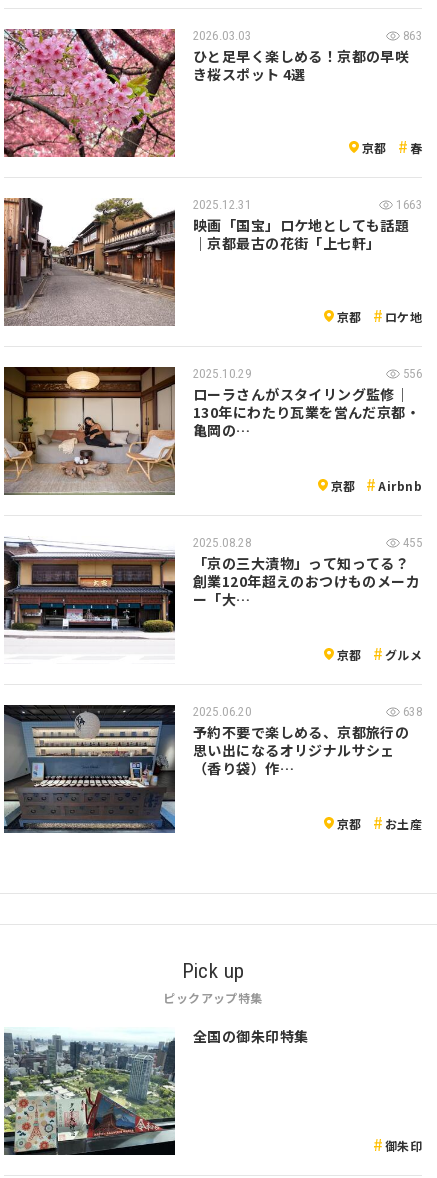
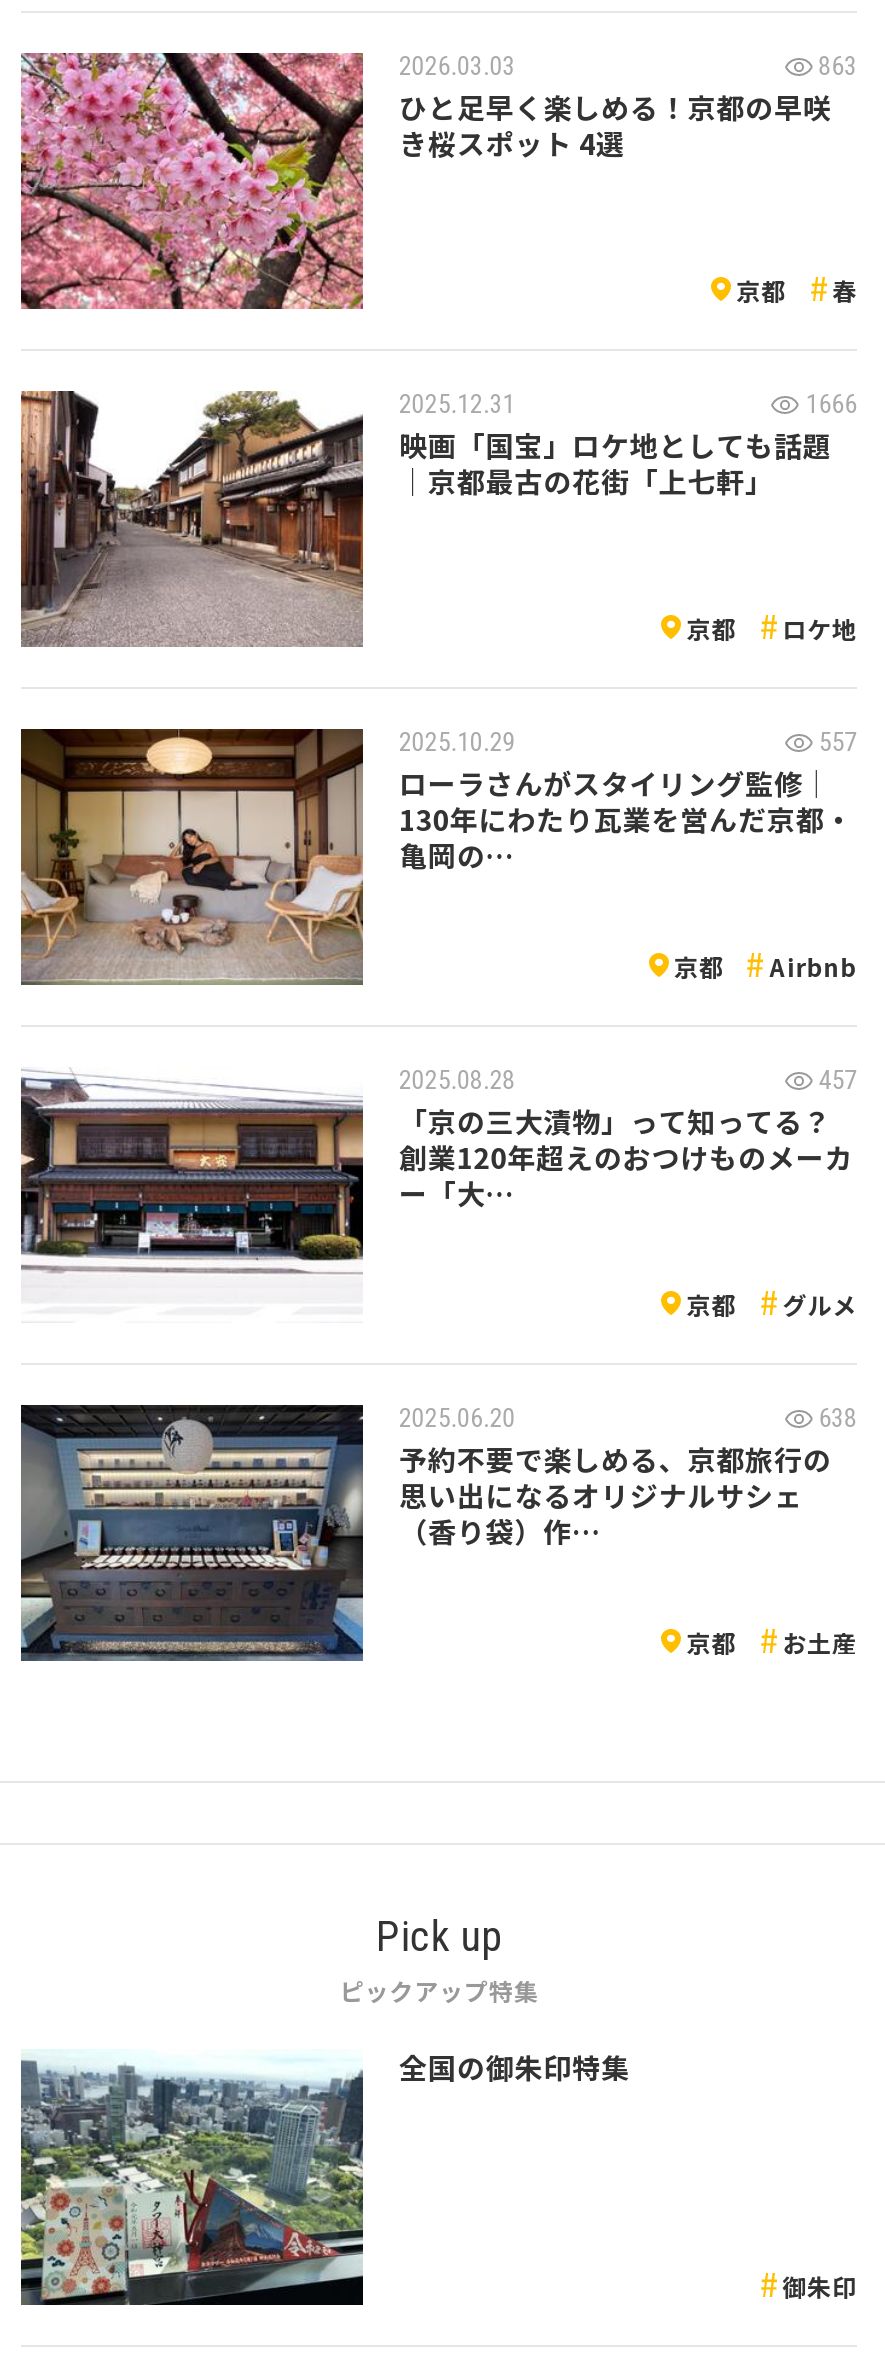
[396,197,422,212] 1663 -> [806,390,857,420] 1666
[403,366,422,381] 556 -> [818,728,857,758] 557
[403,535,422,550] 455 -> [818,1066,857,1096] 457

